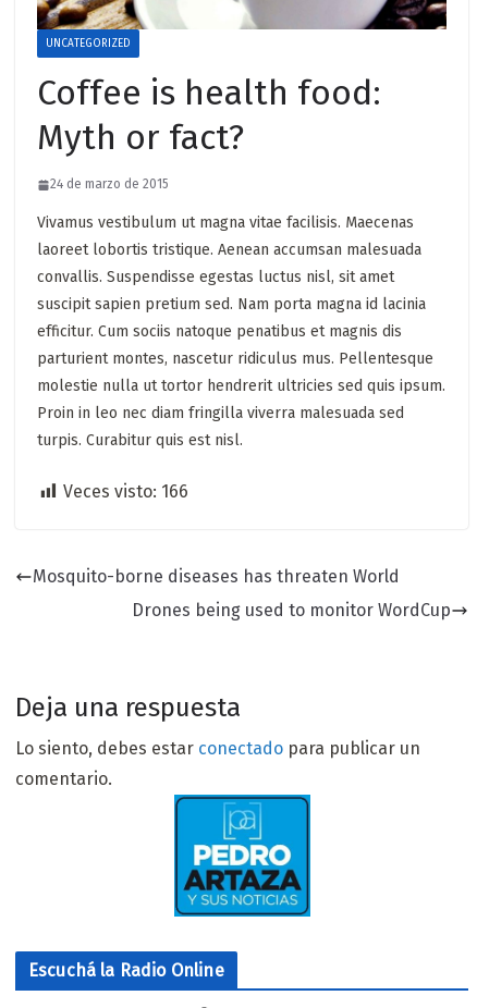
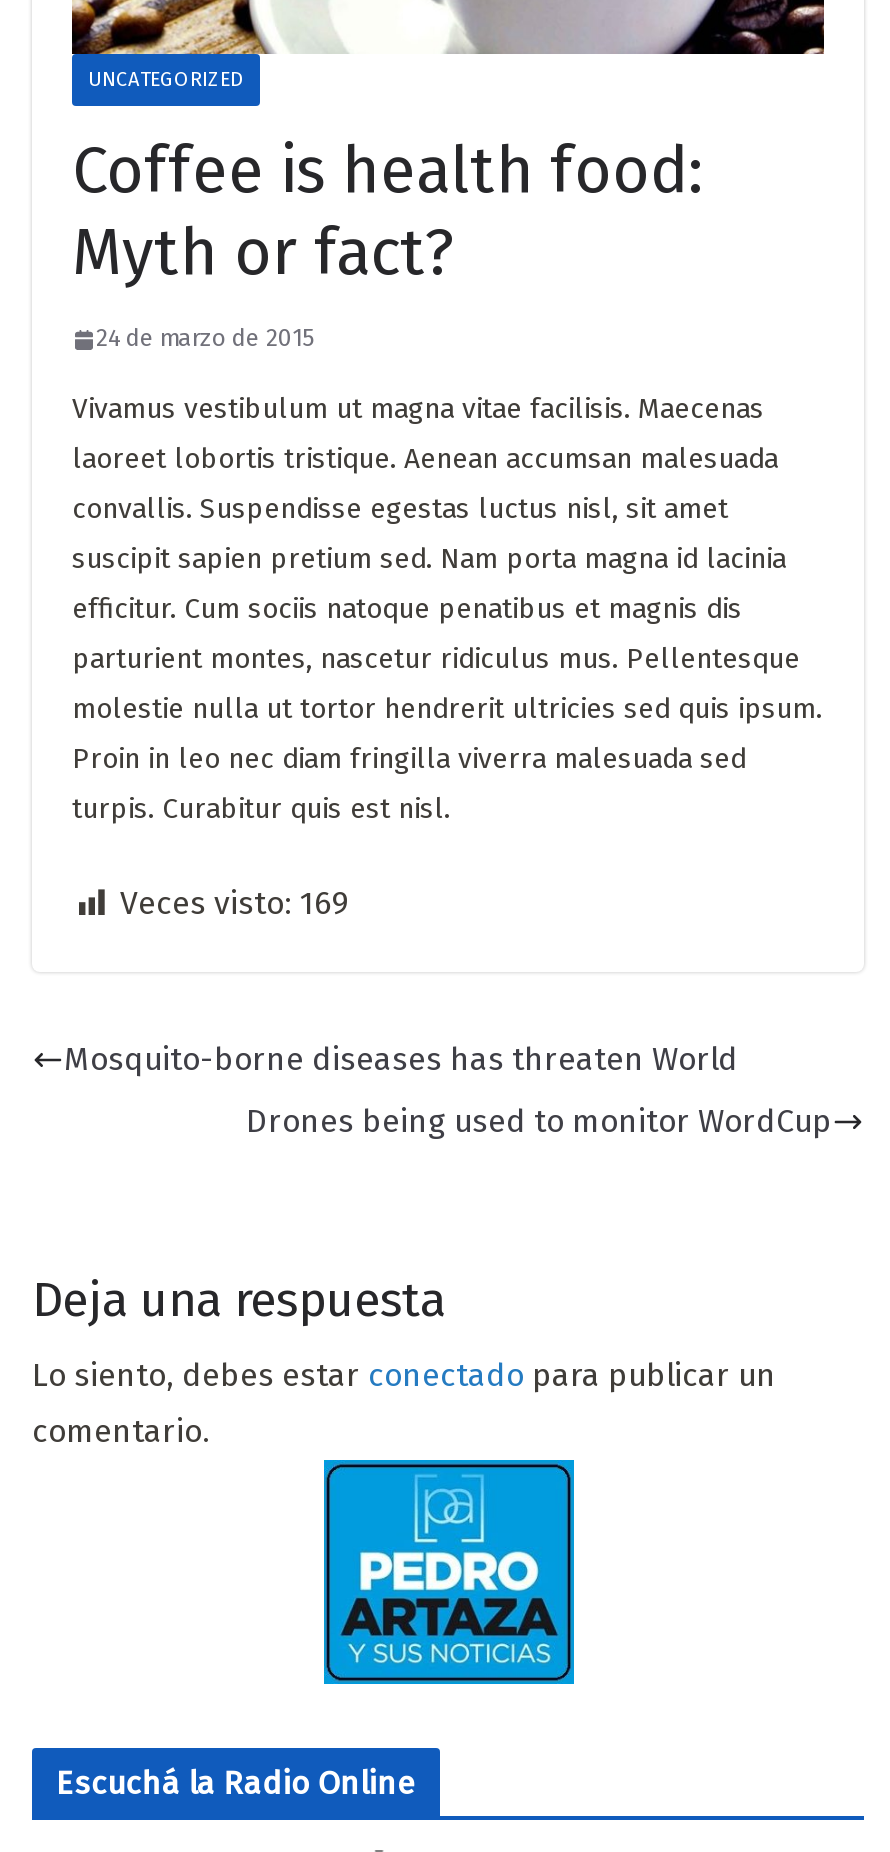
[63,481,188,502] Veces visto: 166 -> [120,884,350,922] Veces visto: 169

